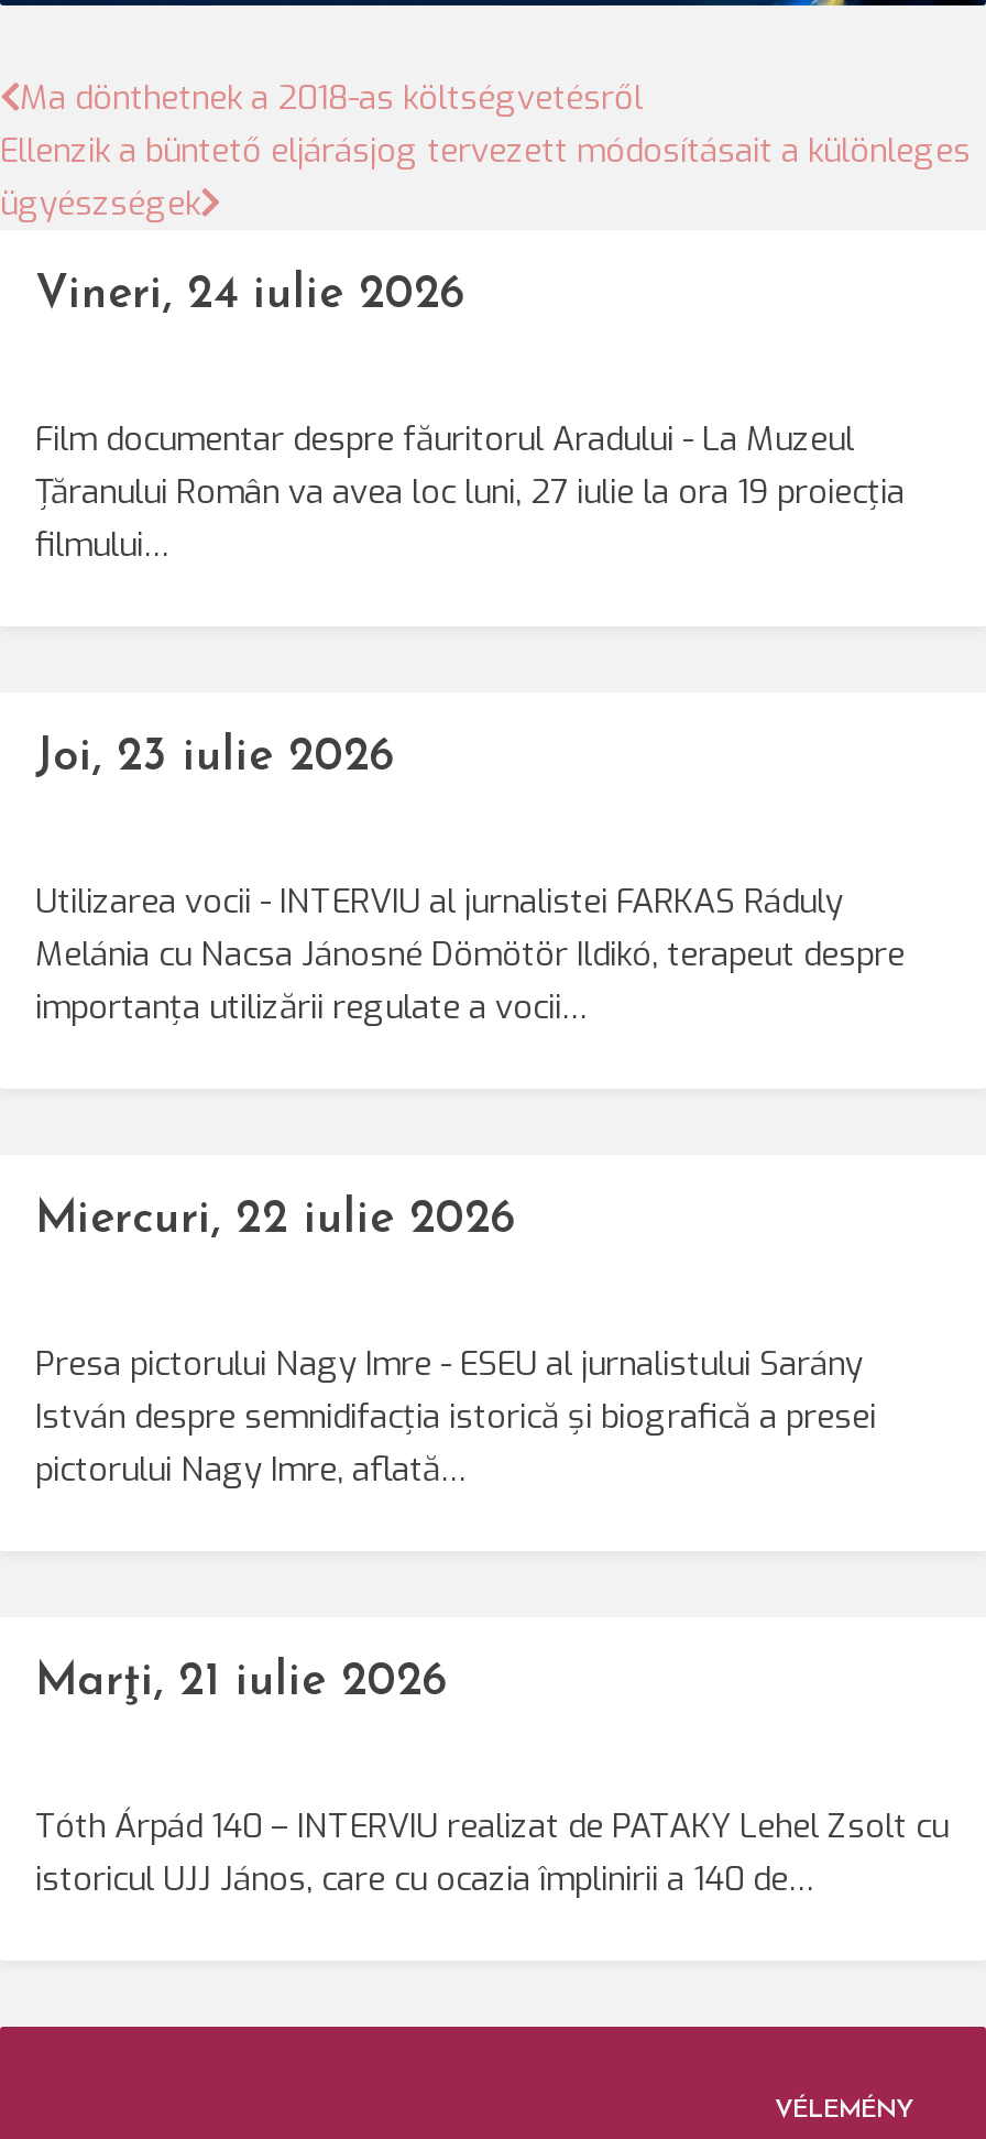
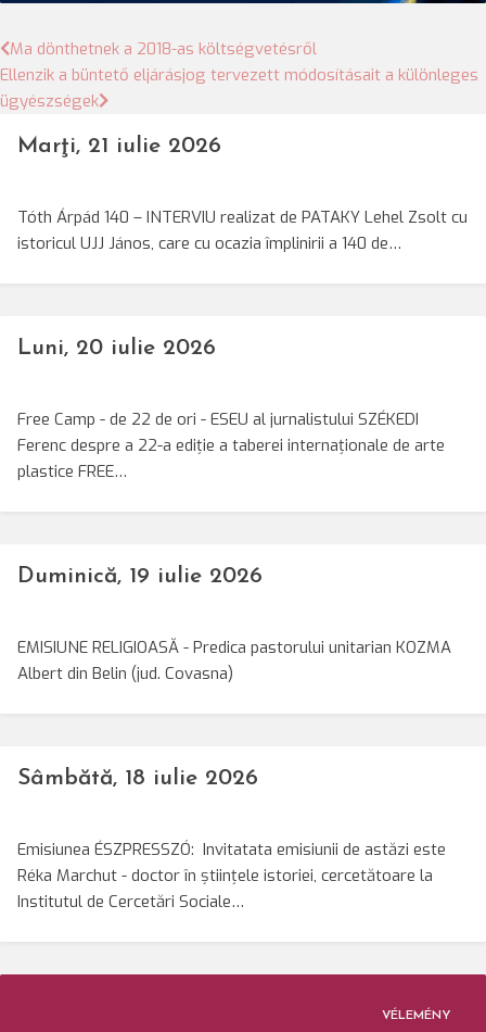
[35,273,905,568] Vineri, 24 iulie 2026 | Film documentar despre făuritorul Aradului - La Muzeul | Țăranului Român va avea loc luni, 27 iulie la ora 19 proiecția | filmului… -> none
[35,736,905,1031] Joi, 23 iulie 2026 | Utilizarea vocii - INTERVIU al jurnalistei FARKAS Ráduly | Melánia cu Nacsa Jánosné Dömötör Ildikó, terapeut despre | importanța utilizării regulate a vocii… -> none
[35,1198,876,1493] Miercuri, 22 iulie 2026 | Presa pictorului Nagy Imre - ESEU al jurnalistului Sarány | István despre semnidifacția istorică și biografică a presei | pictorului Nagy Imre, aflată… -> none
moved [35,1660,949,1903] -> [17,135,468,254]: Marţi, 21 iulie 2026 | Tóth Árpád 140 – INTERVIU realizat de PATAKY Lehel Zsolt cu | istoricul UJJ János, care cu ocazia împlinirii a 140 de…
none -> [17,337,445,482] Luni, 20 iulie 2026 | Free Camp - de 22 de ori - ESEU al jurnalistului SZÉKEDI | Ferenc despre a 22-a ediție a taberei internaționale de arte | plastice FREE…
none -> [17,565,451,684] Duminică, 19 iulie 2026 | EMISIUNE RELIGIOASĂ - Predica pastorului unitarian KOZMA | Albert din Belin (jud. Covasna)
none -> [17,767,446,913] Sâmbătă, 18 iulie 2026 | Emisiunea ÉSZPRESSZÓ: Invitatata emisiunii de astăzi este | Réka Marchut - doctor în științele istoriei, cercetătoare la | Institutul de Cercetări Sociale…

